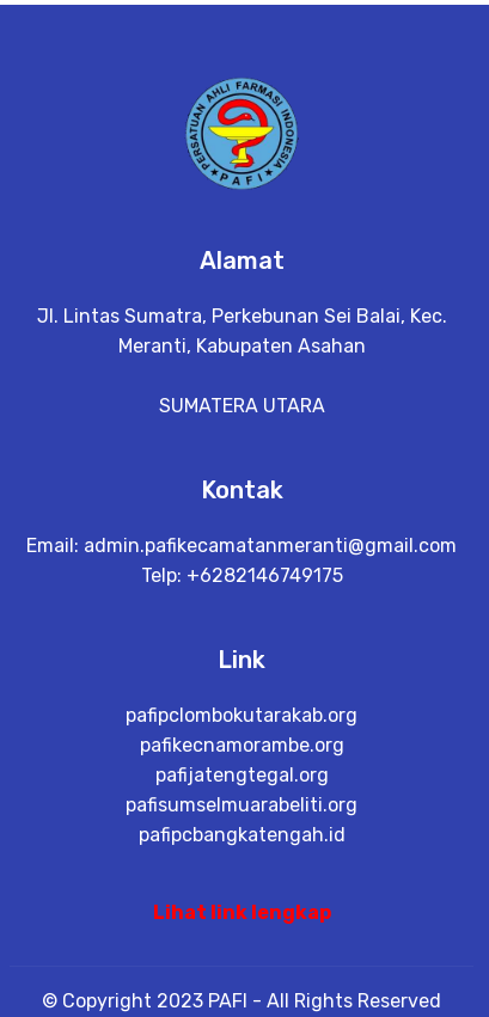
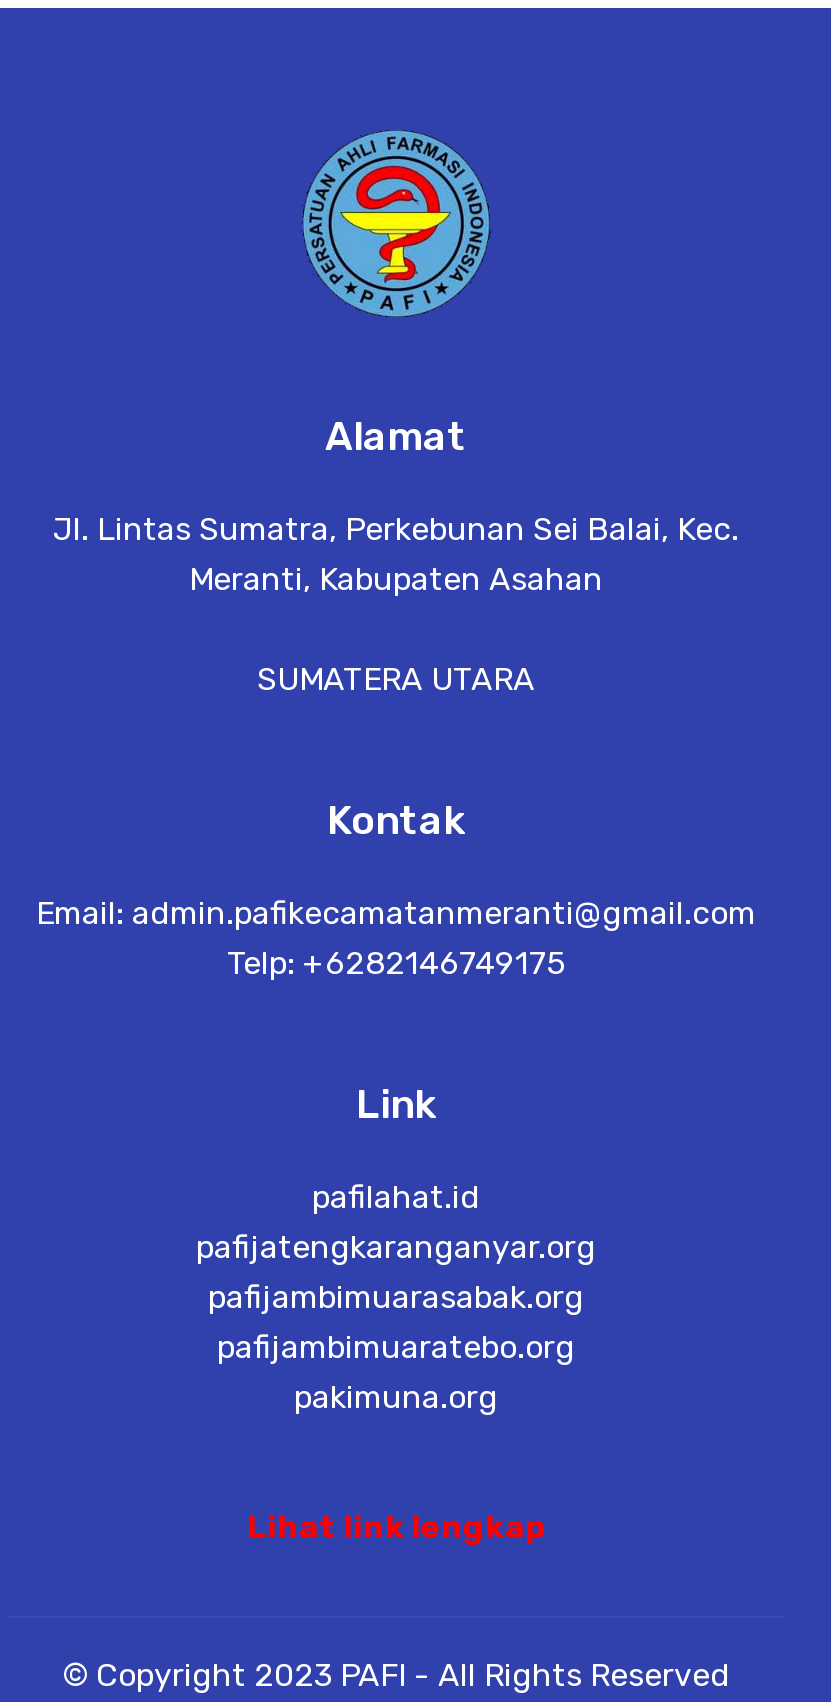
[126,704,357,846] pafipclombokutarakab.org | pafikecnamorambe.org | pafijatengtegal.org | pafisumselmuarabeliti.org | pafipcbangkatengah.id -> [196,1178,596,1416] pafilahat.id | pafijatengkaranganyar.org | pafijambimuarasabak.org | pafijambimuaratebo.org | pakimuna.org

